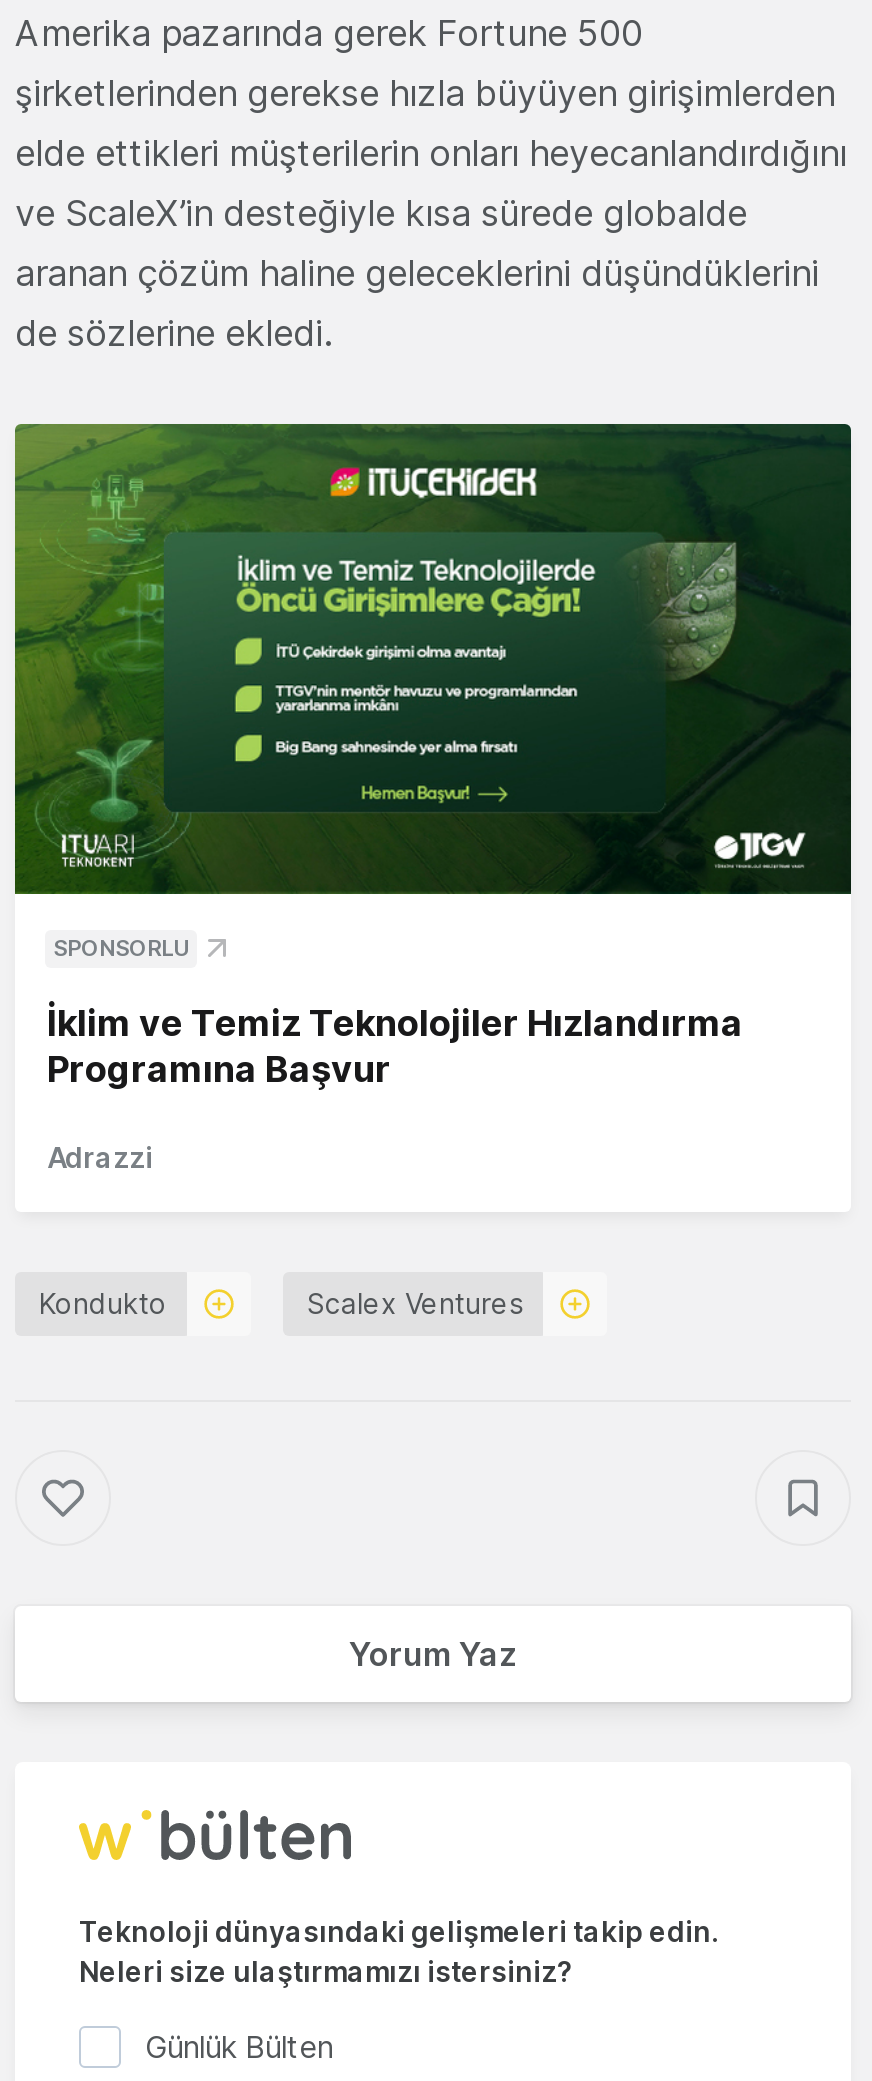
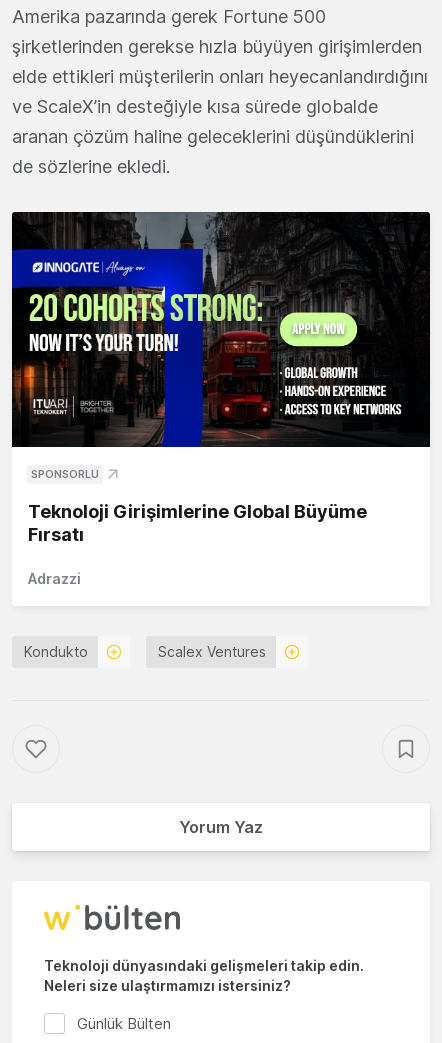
[13,422,851,896] [image] -> [11,211,430,448] [image]
[47,1002,743,1090] İklim ve Temiz Teknolojiler Hızlandırma | Programına Başvur -> [28,501,367,545] Teknoloji Girişimlerine Global Büyüme | Fırsatı

